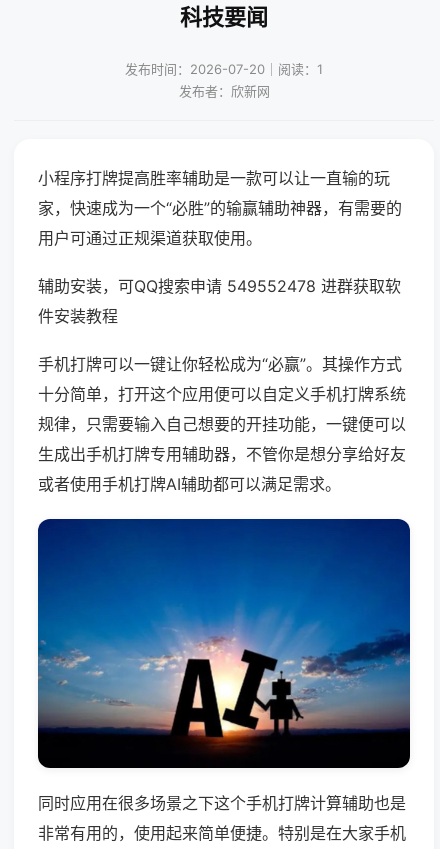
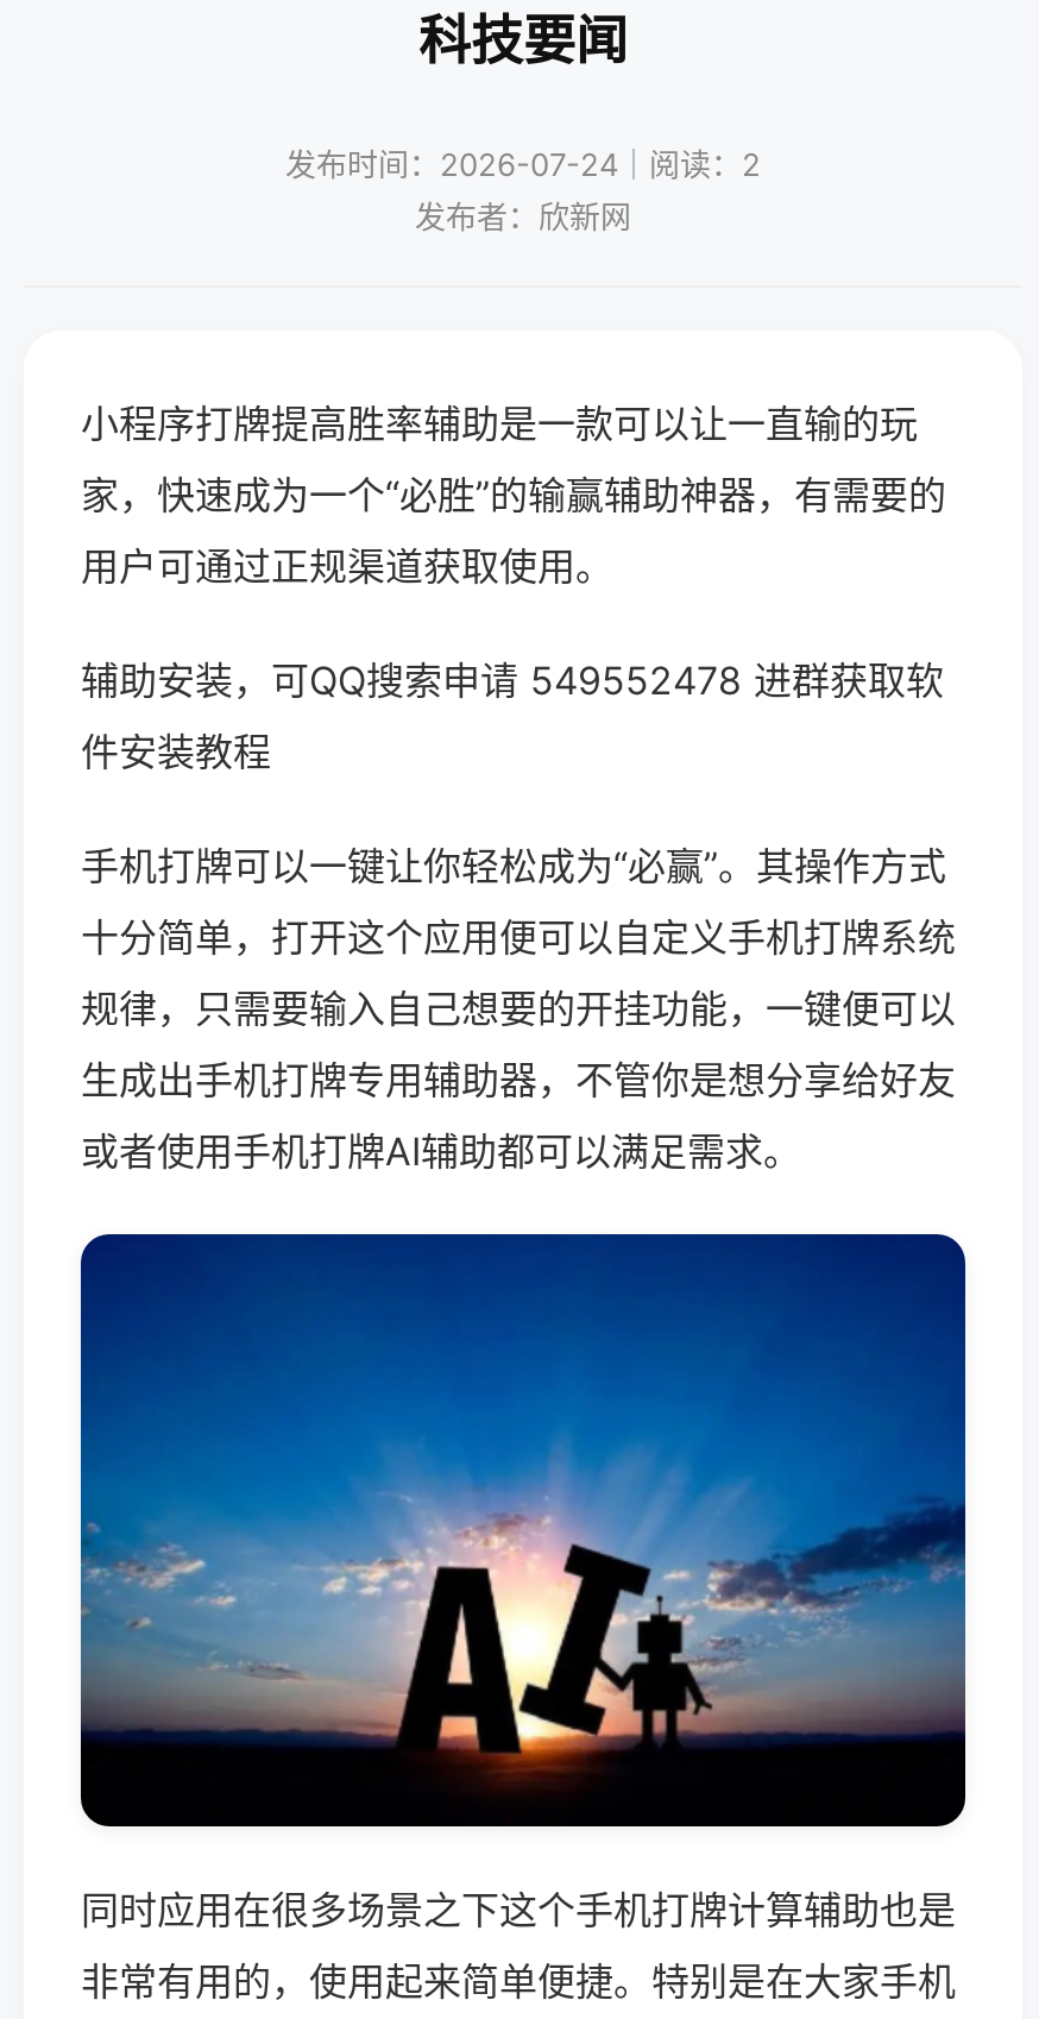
[125,61,323,77] 发布时间：2026-07-20｜阅读：1 -> [285,145,761,183] 发布时间：2026-07-24｜阅读：2

